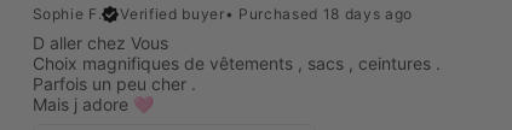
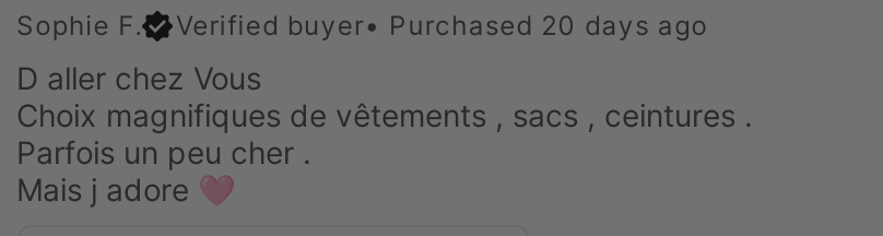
[120,5,413,23] Verified buyer• Purchased 18 days ago -> [176,8,708,41] Verified buyer• Purchased 20 days ago

